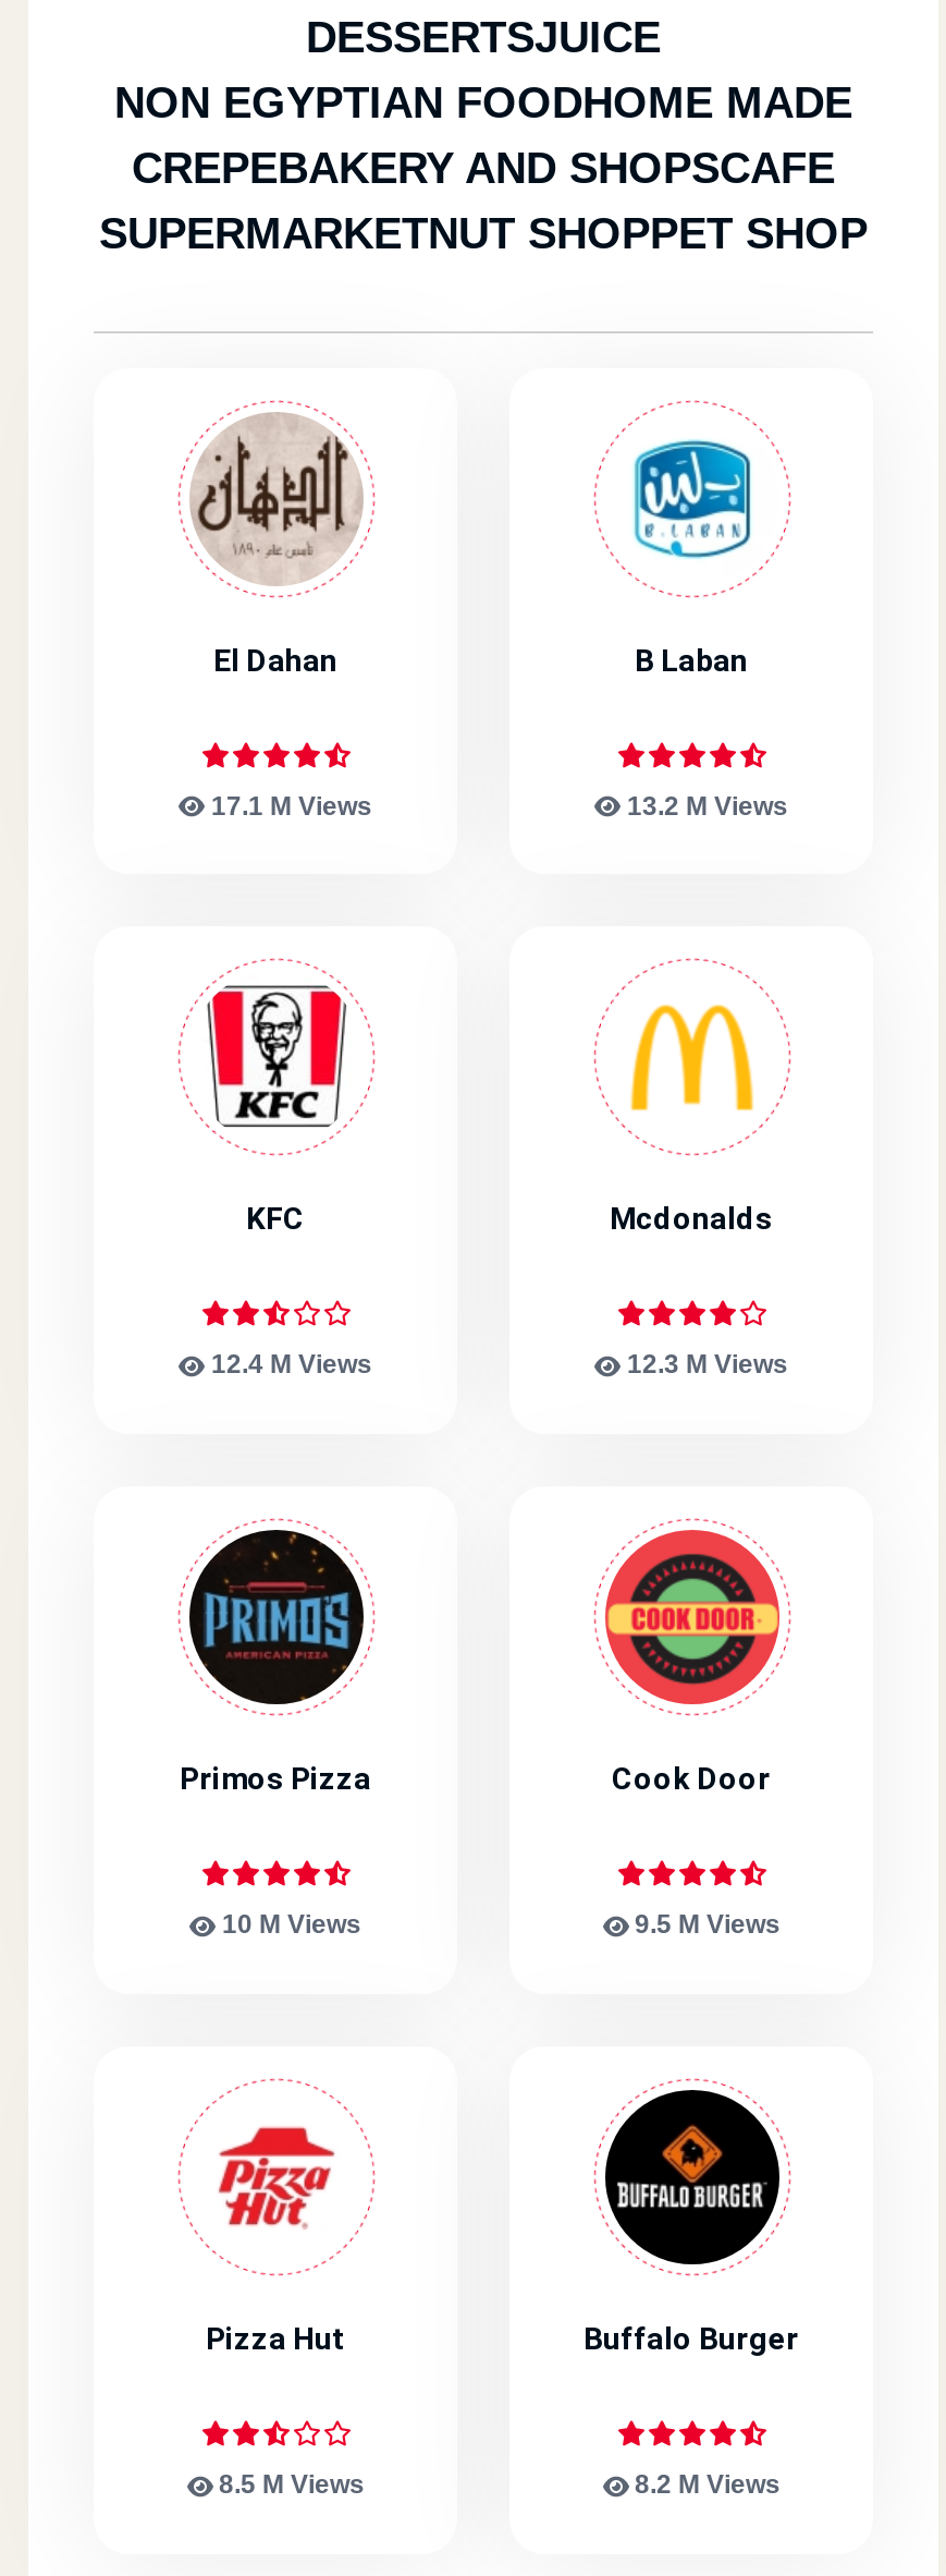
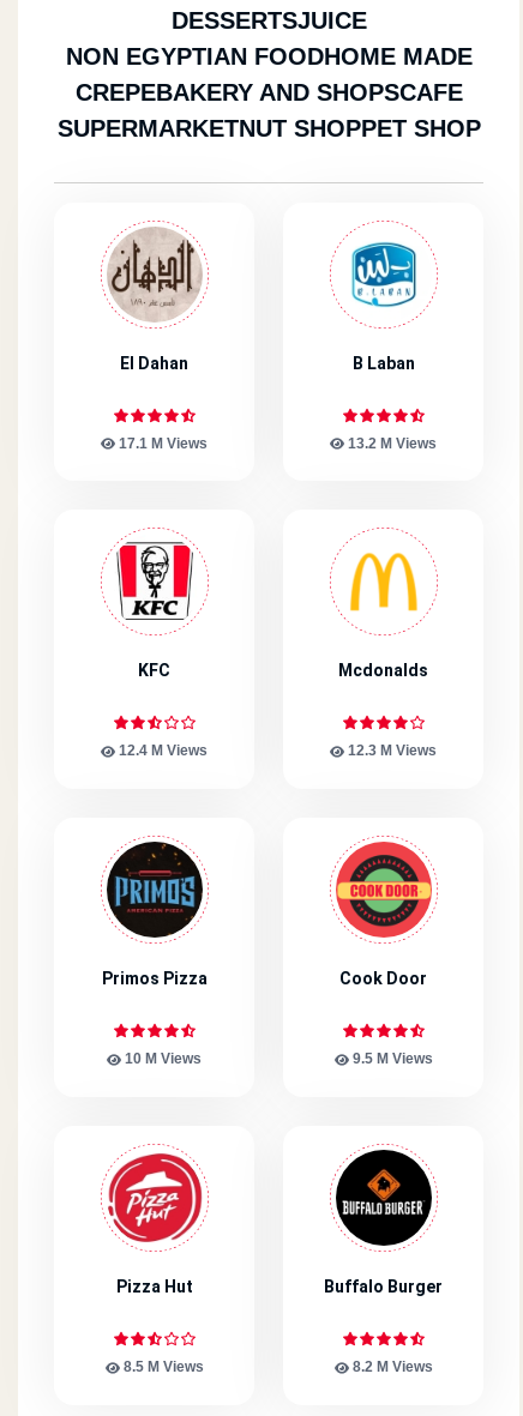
[192,2097,361,2258] [image] -> [107,1152,203,1243] [image]

